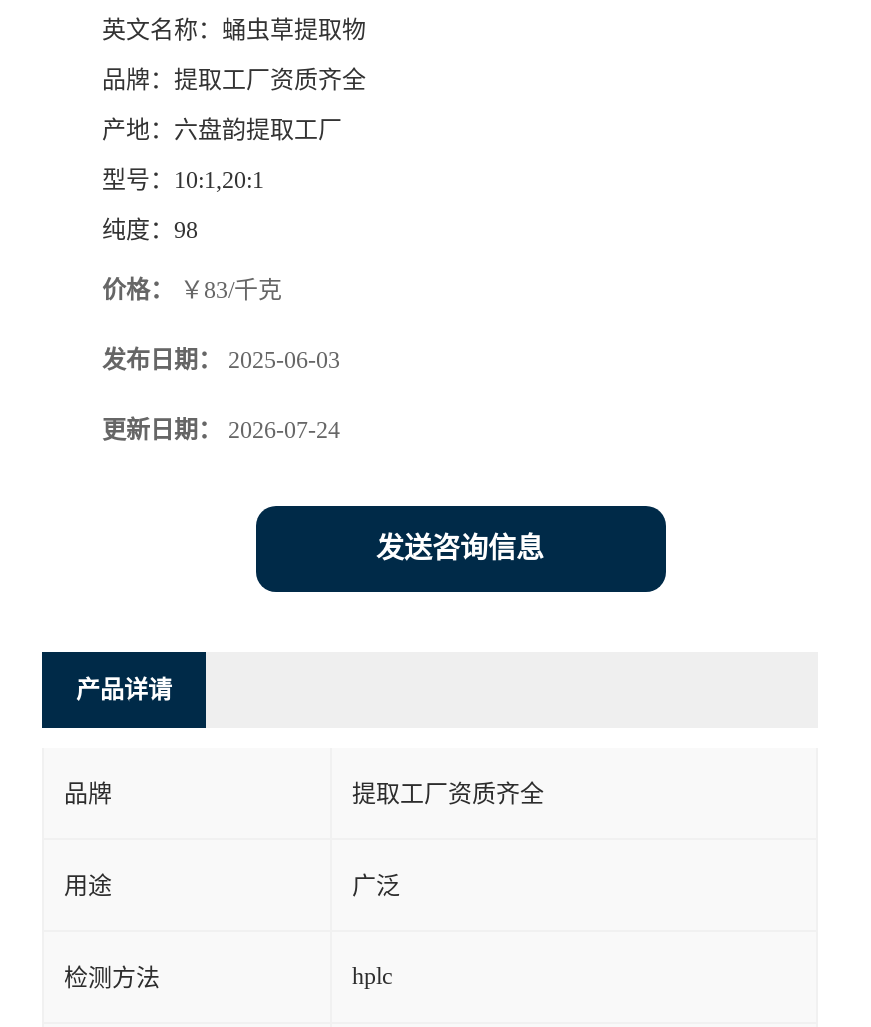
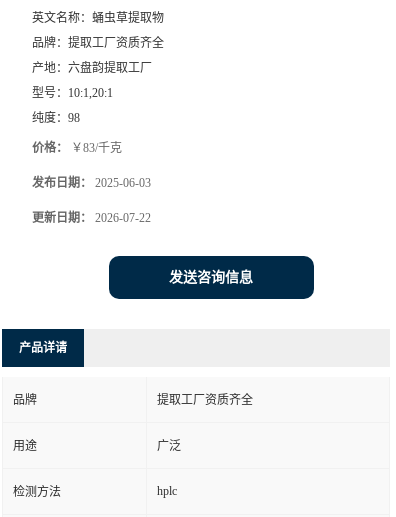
[102,415,340,443] 更新日期：2026-07-24 -> [32,211,151,225] 更新日期：2026-07-22

